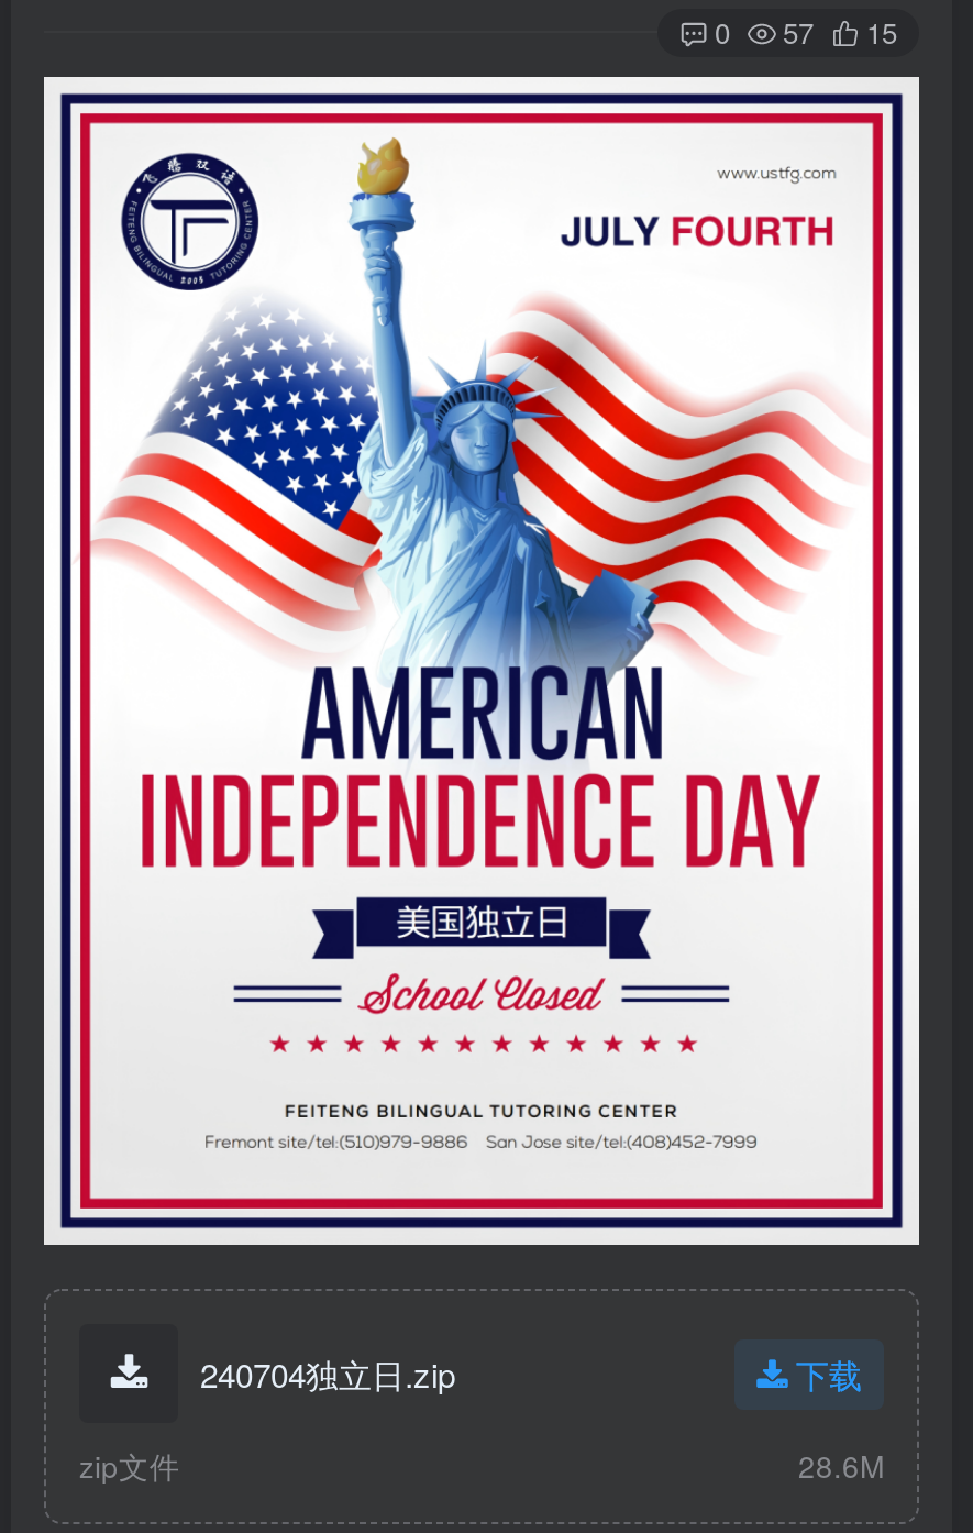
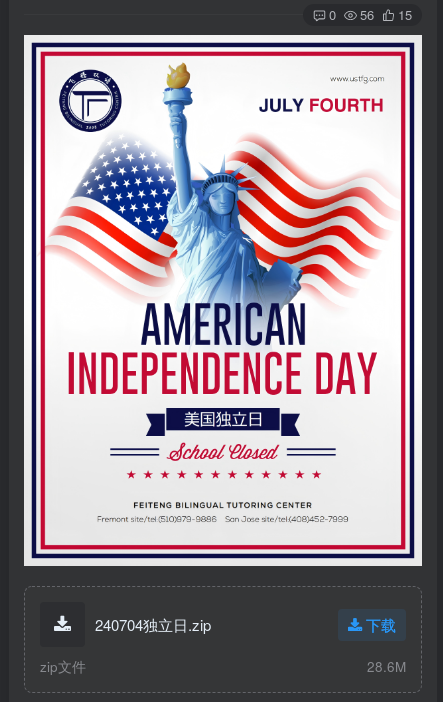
[715,11,897,53] 0 57 15 -> [329,5,412,24] 0 56 15

